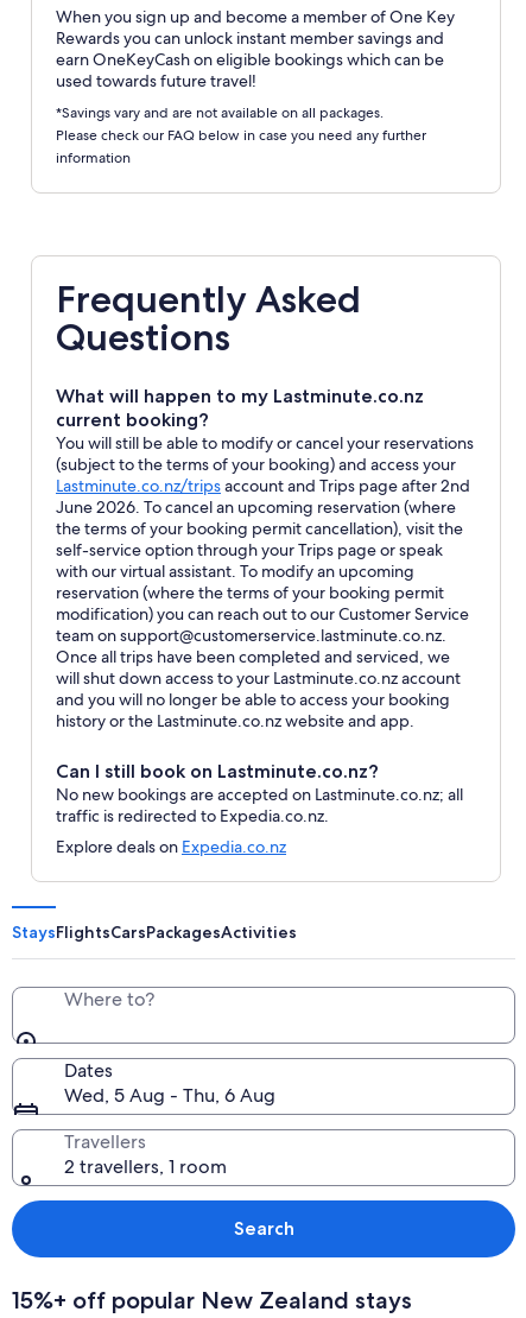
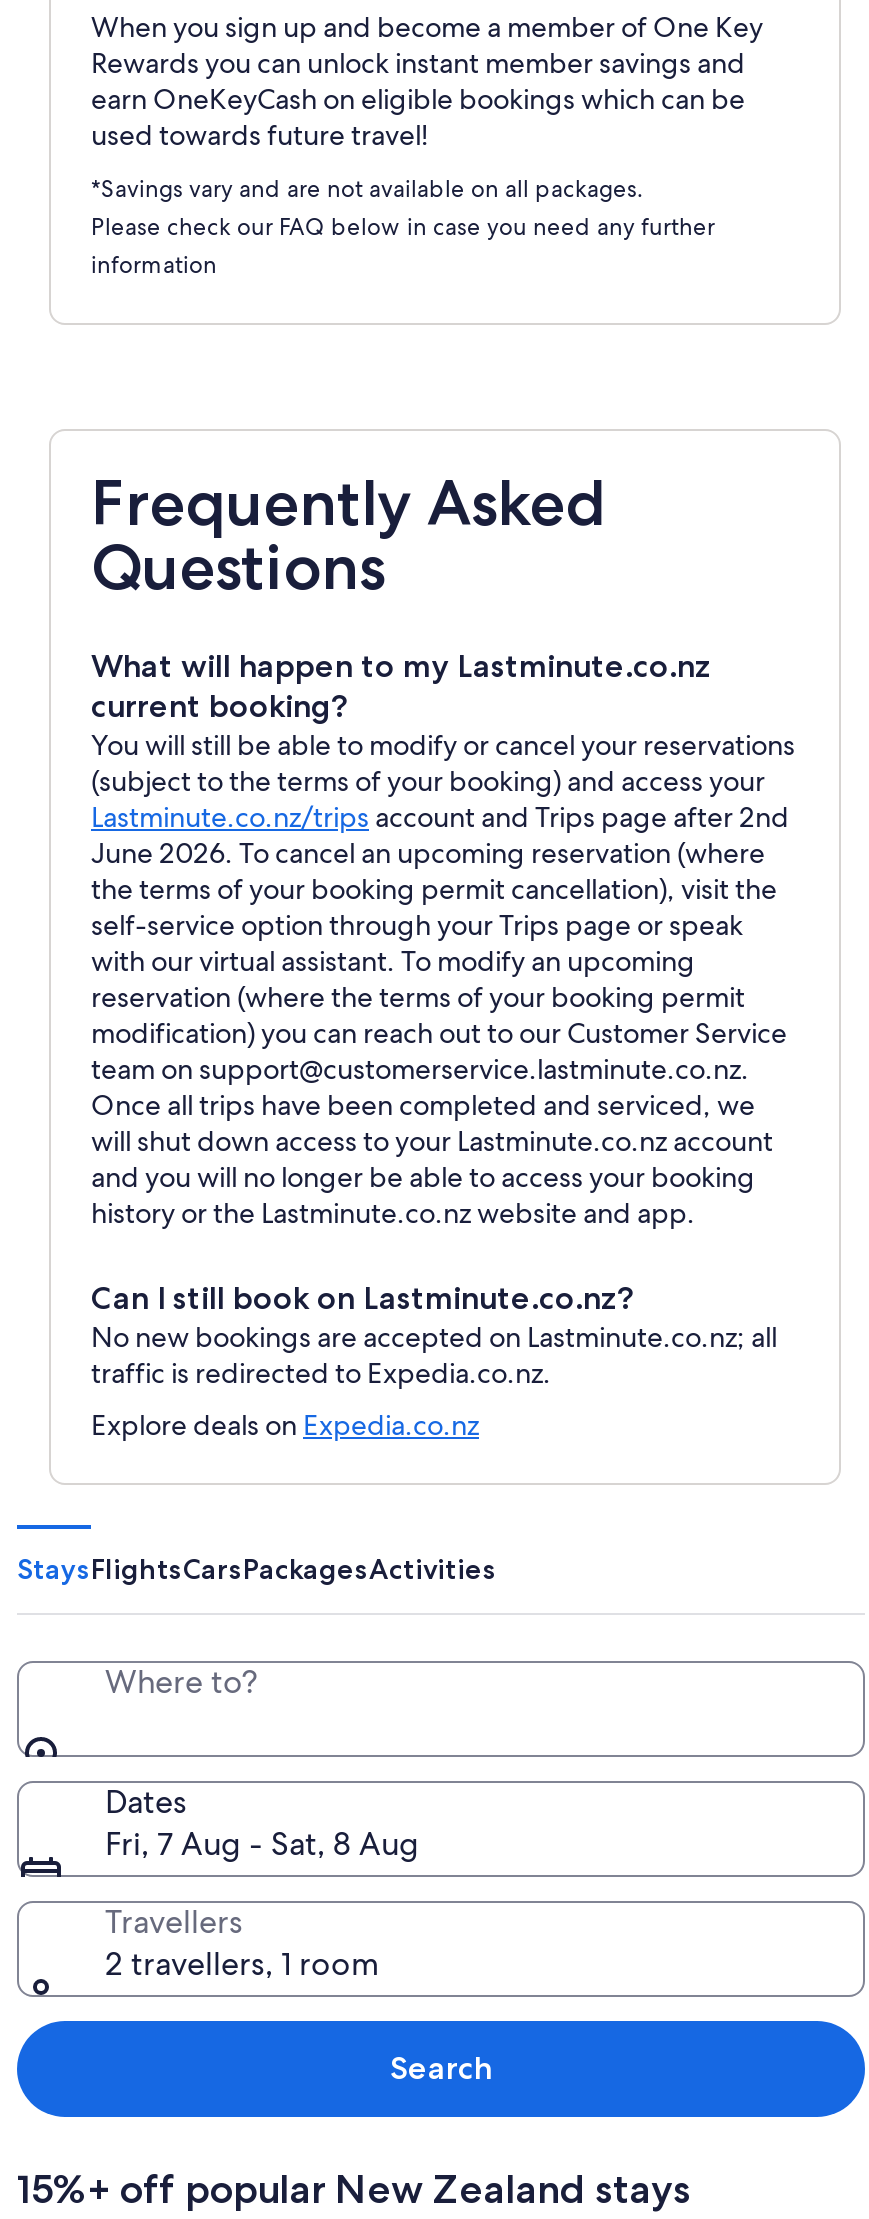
[64,1083,275,1108] Wed, 5 Aug - Thu, 6 Aug -> [105,1823,419,1865] Fri, 7 Aug - Sat, 8 Aug

